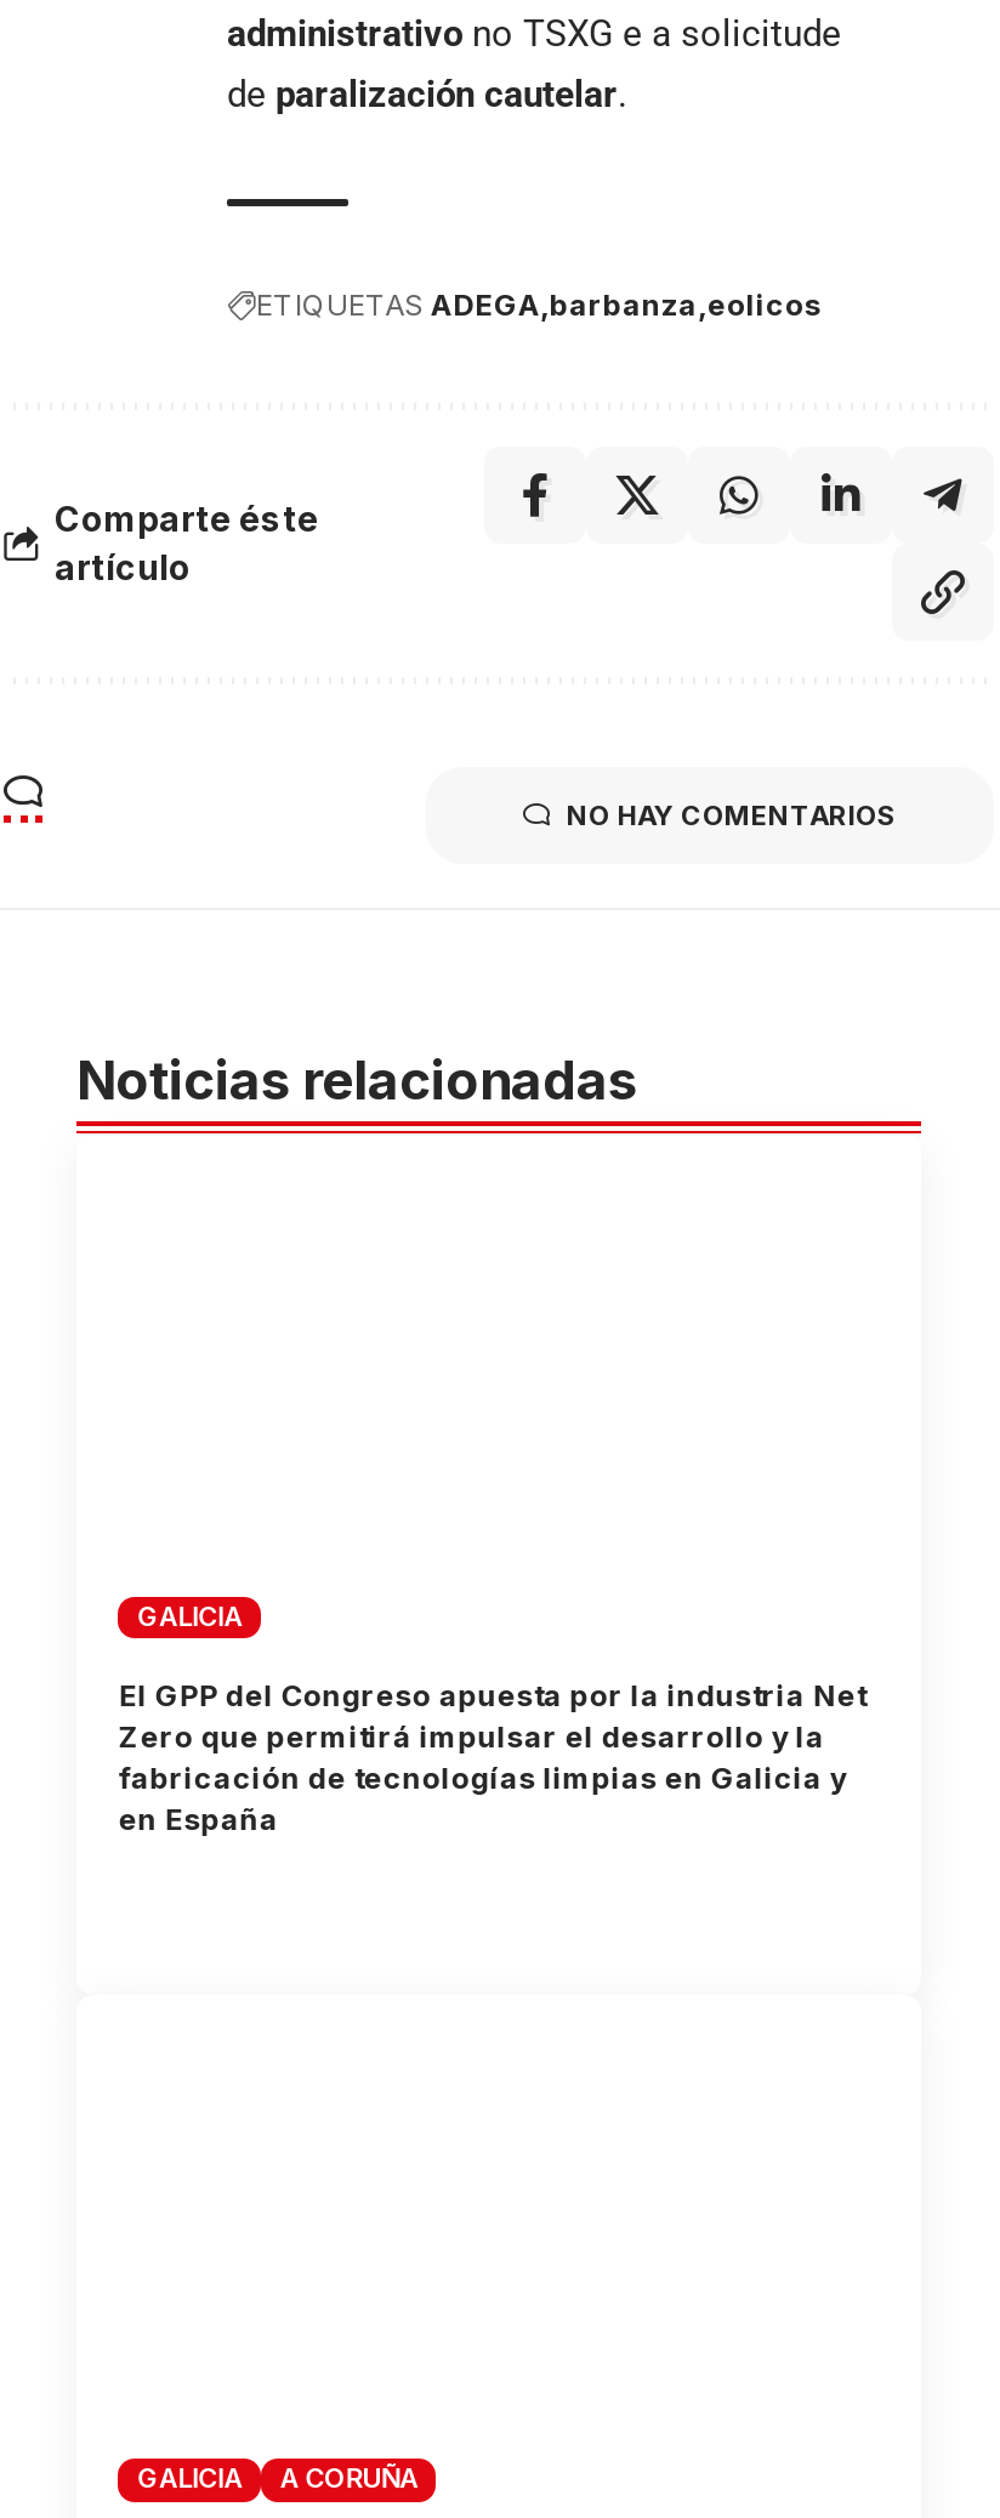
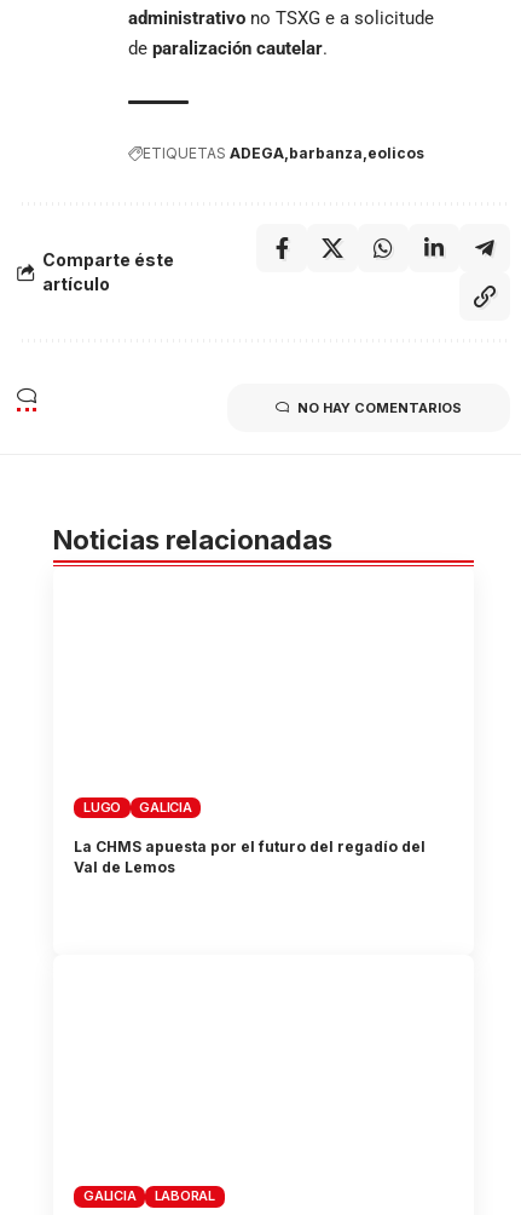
none -> [84,799,121,816] LUGO
[119,1678,866,1838] El GPP del Congreso apuesta por la industria Net | Zero que permitirá impulsar el desarrollo y la | fabricación de tecnologías limpias en Galicia y | en España -> [74,838,426,877] La CHMS apuesta por el futuro del regadío del | Val de Lemos
[280,2462,418,2496] A CORUÑA -> [154,1188,215,1204] LABORAL

